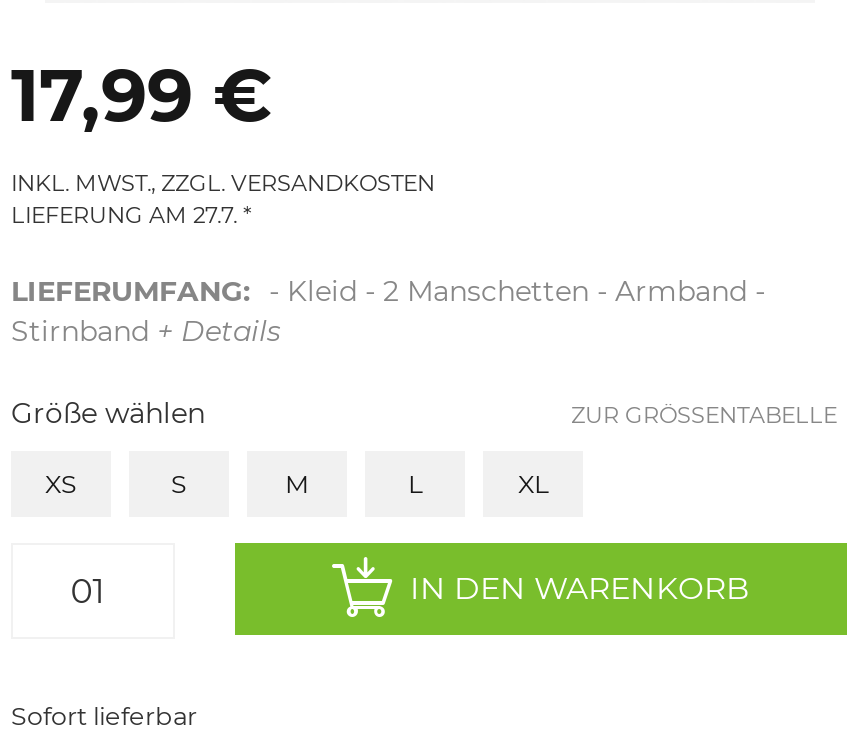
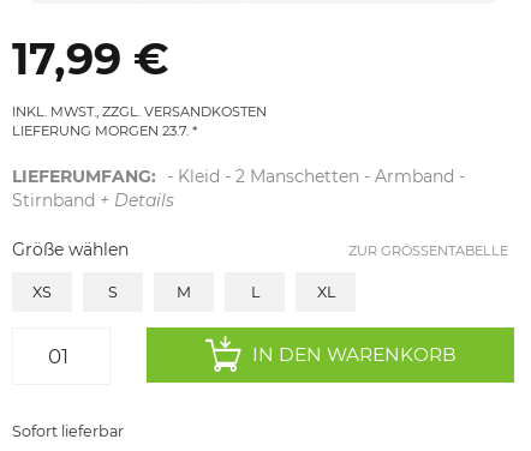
[11,201,237,229] LIEFERUNG AM 27.7. -> [12,122,189,139] LIEFERUNG MORGEN 23.7.

